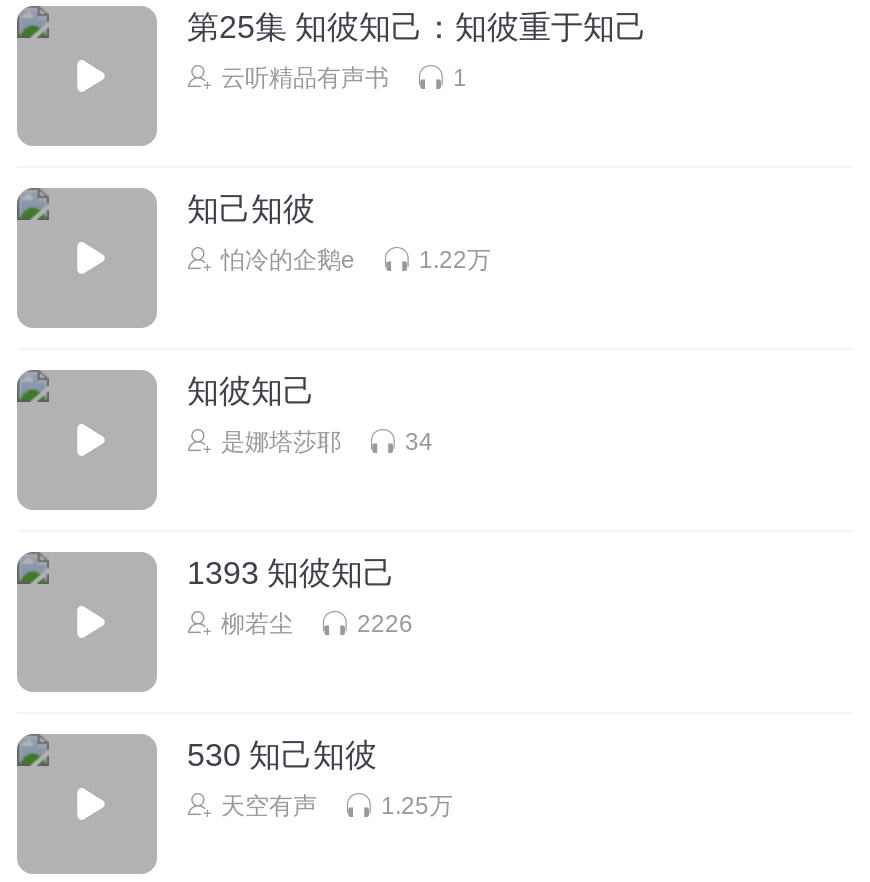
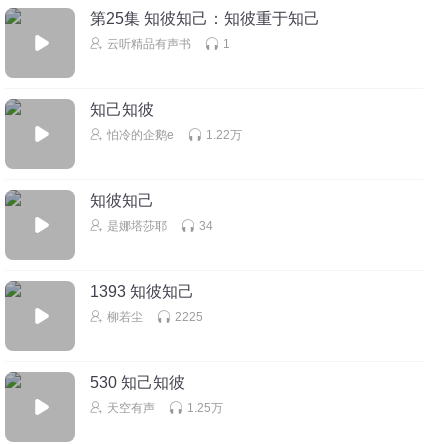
[357,609,413,637] 2226 -> [175,309,203,323] 2225

